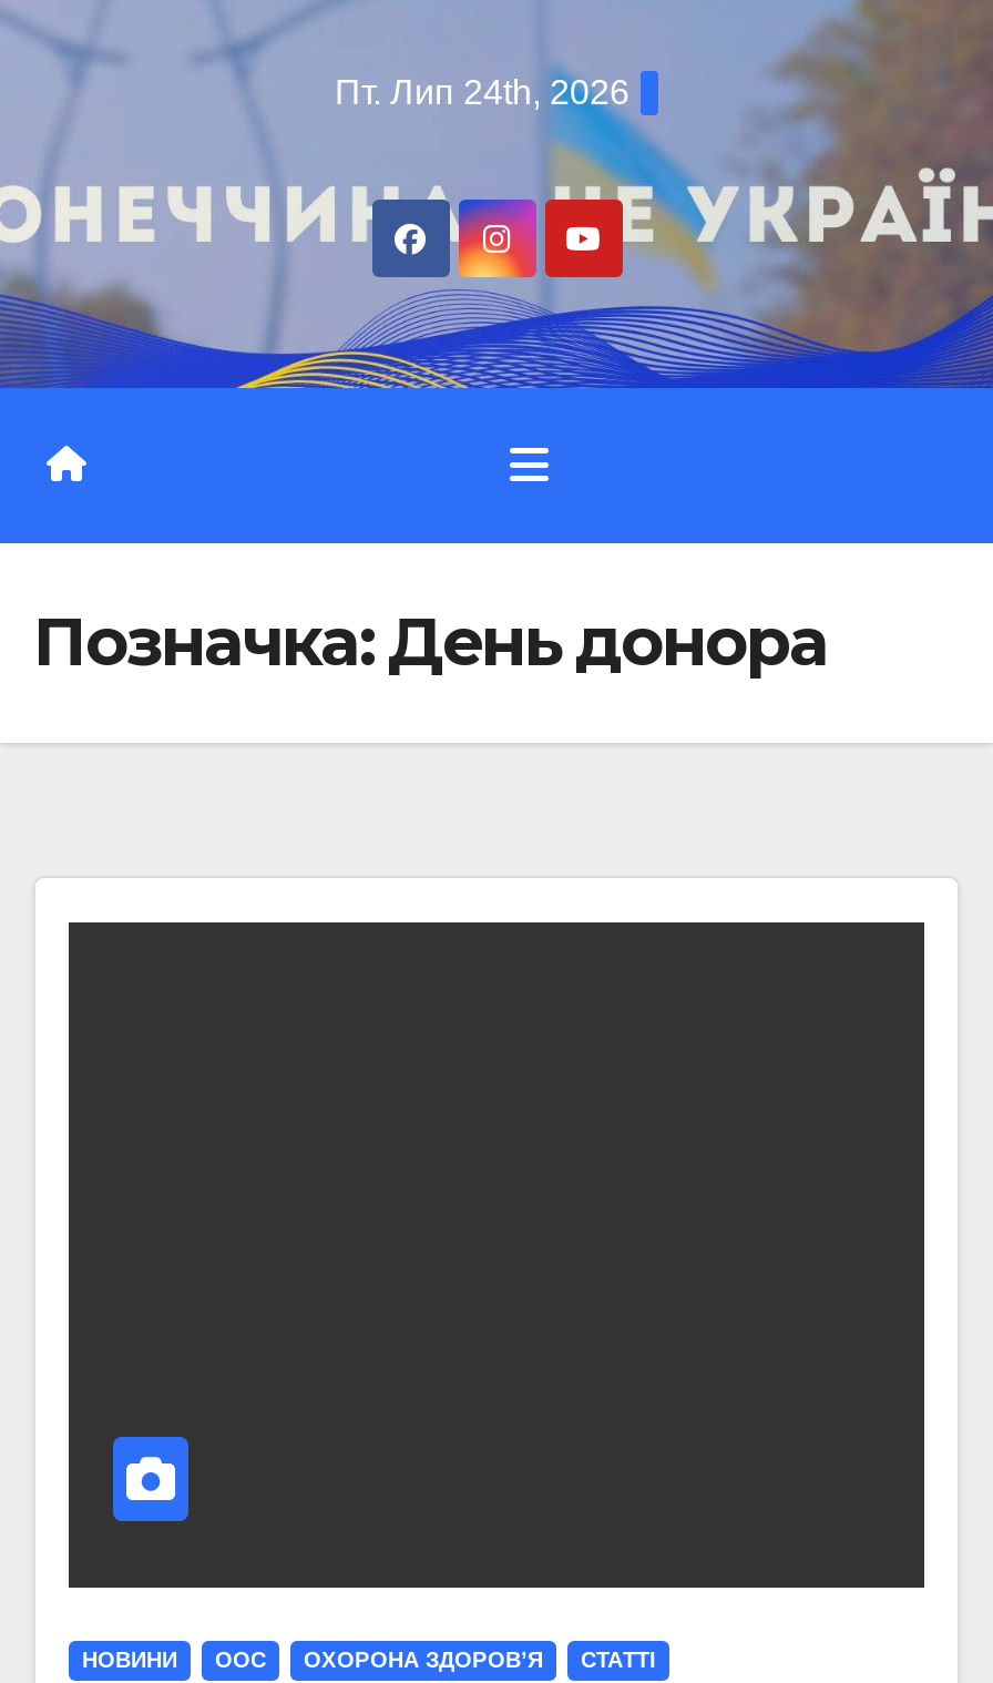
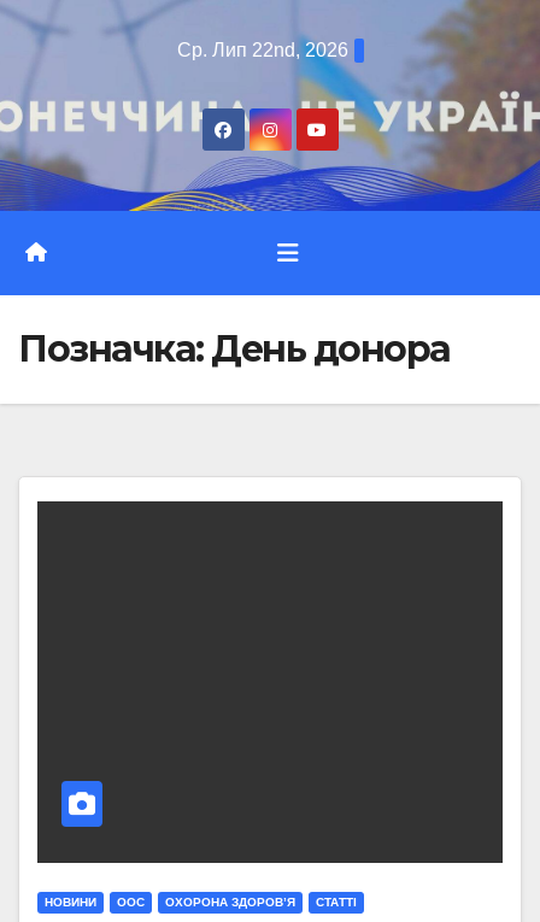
[335,73,629,111] Пт. Лип 24th, 2026 -> [177,40,348,60] Ср. Лип 22nd, 2026

